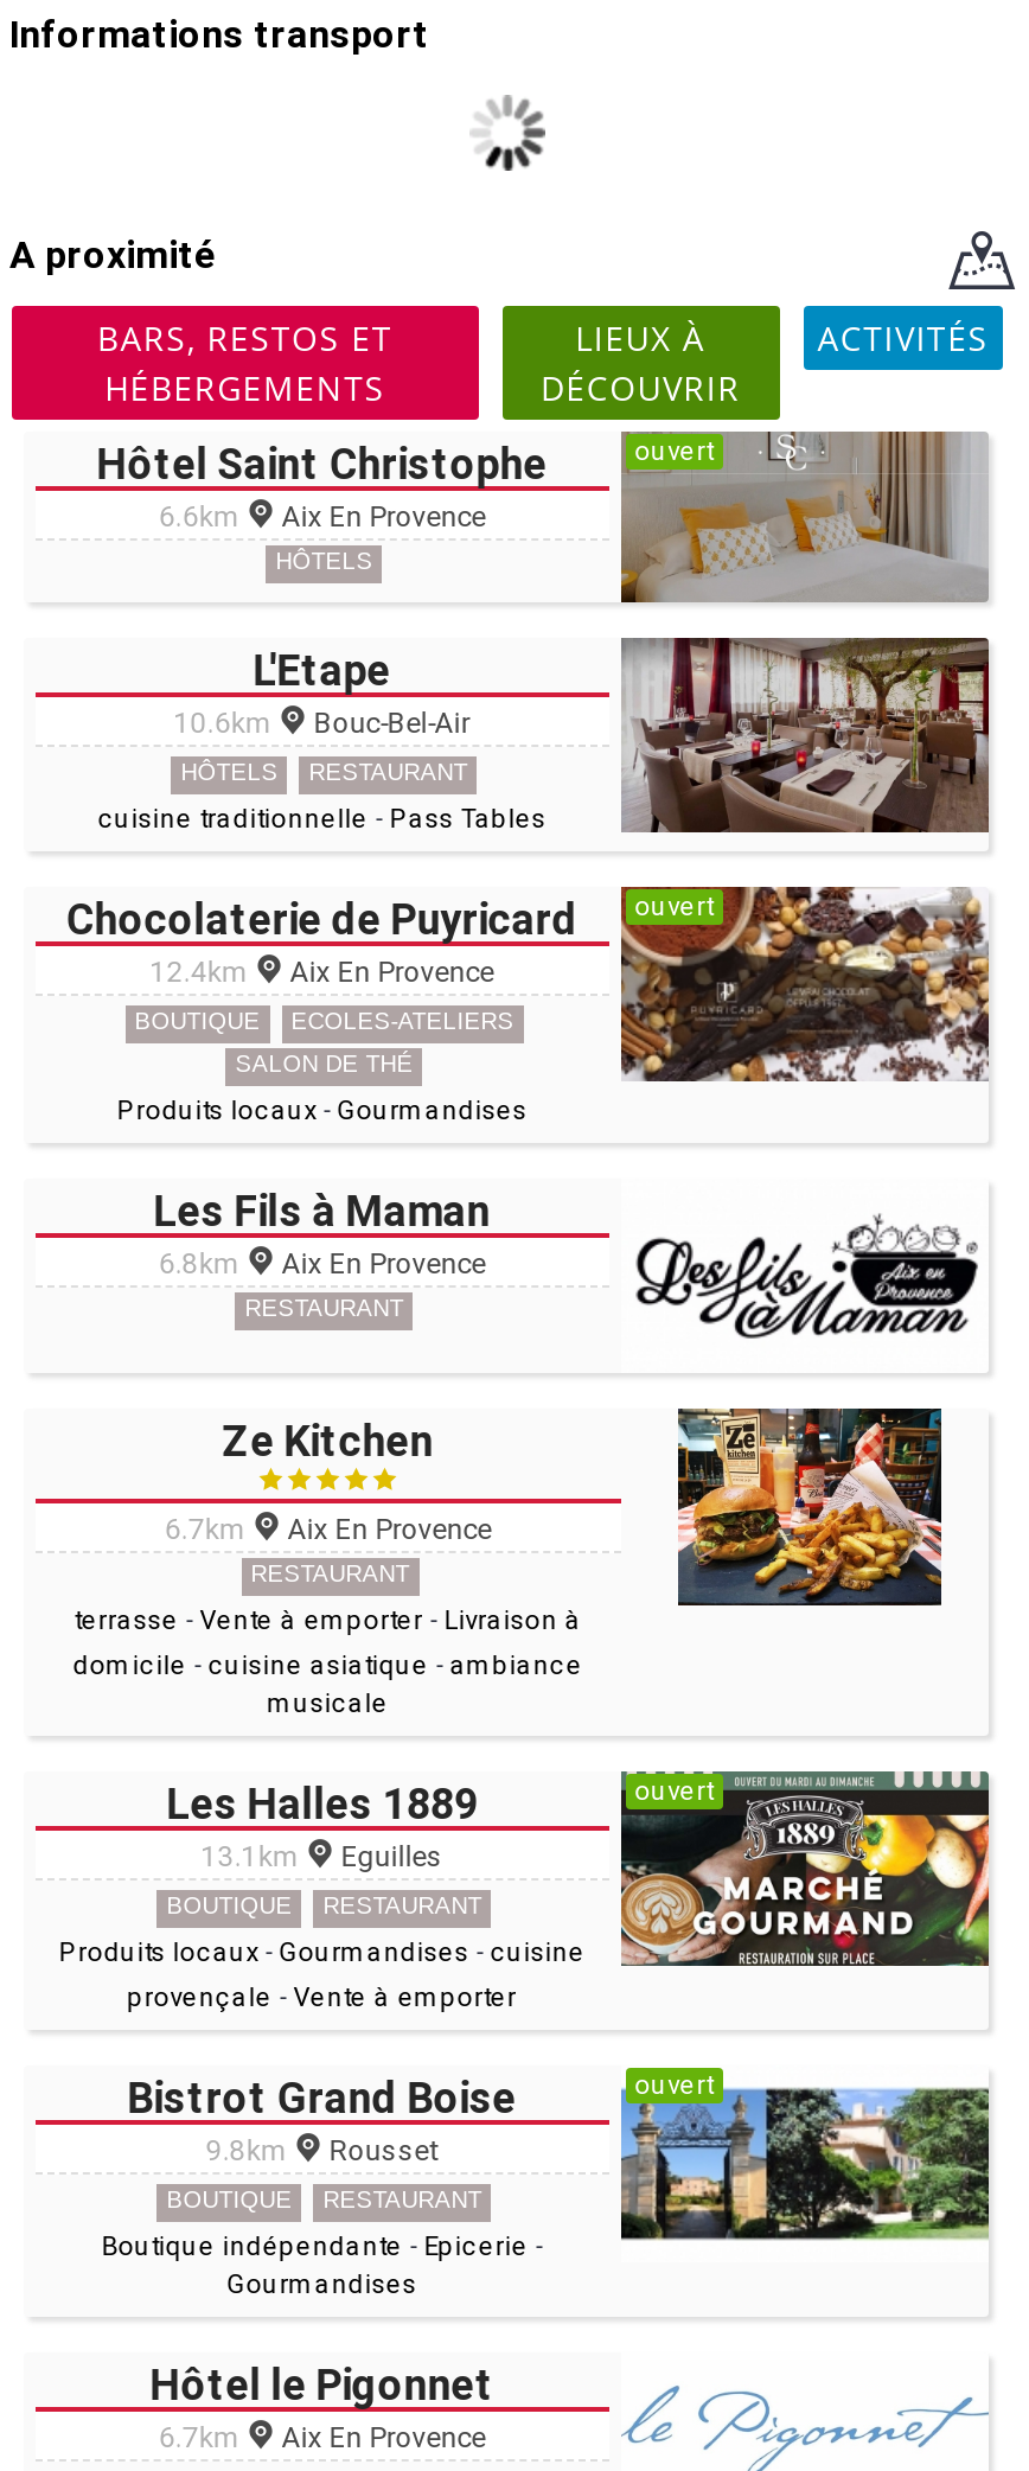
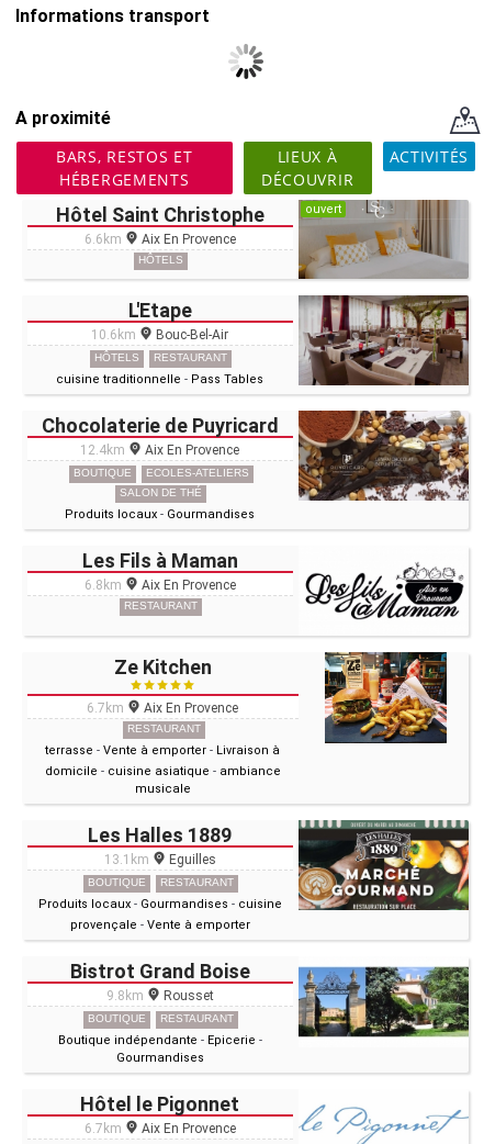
[634,892,713,923] ouvert -> none
[634,1777,713,1808] ouvert -> none
[634,2071,713,2102] ouvert -> none

